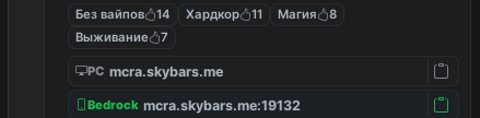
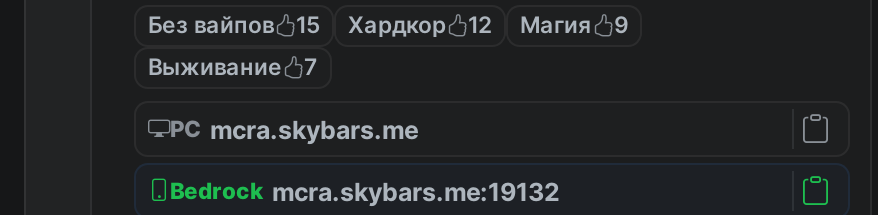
[156,7,171,22] 14 -> [296,11,320,39] 15
[251,7,262,22] 11 -> [468,11,492,39] 12
[329,7,337,22] 8 -> [614,11,628,39] 9

